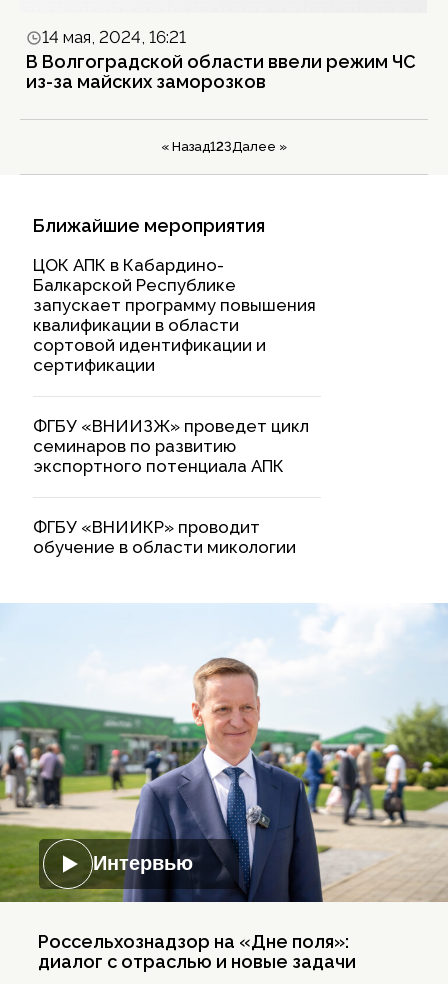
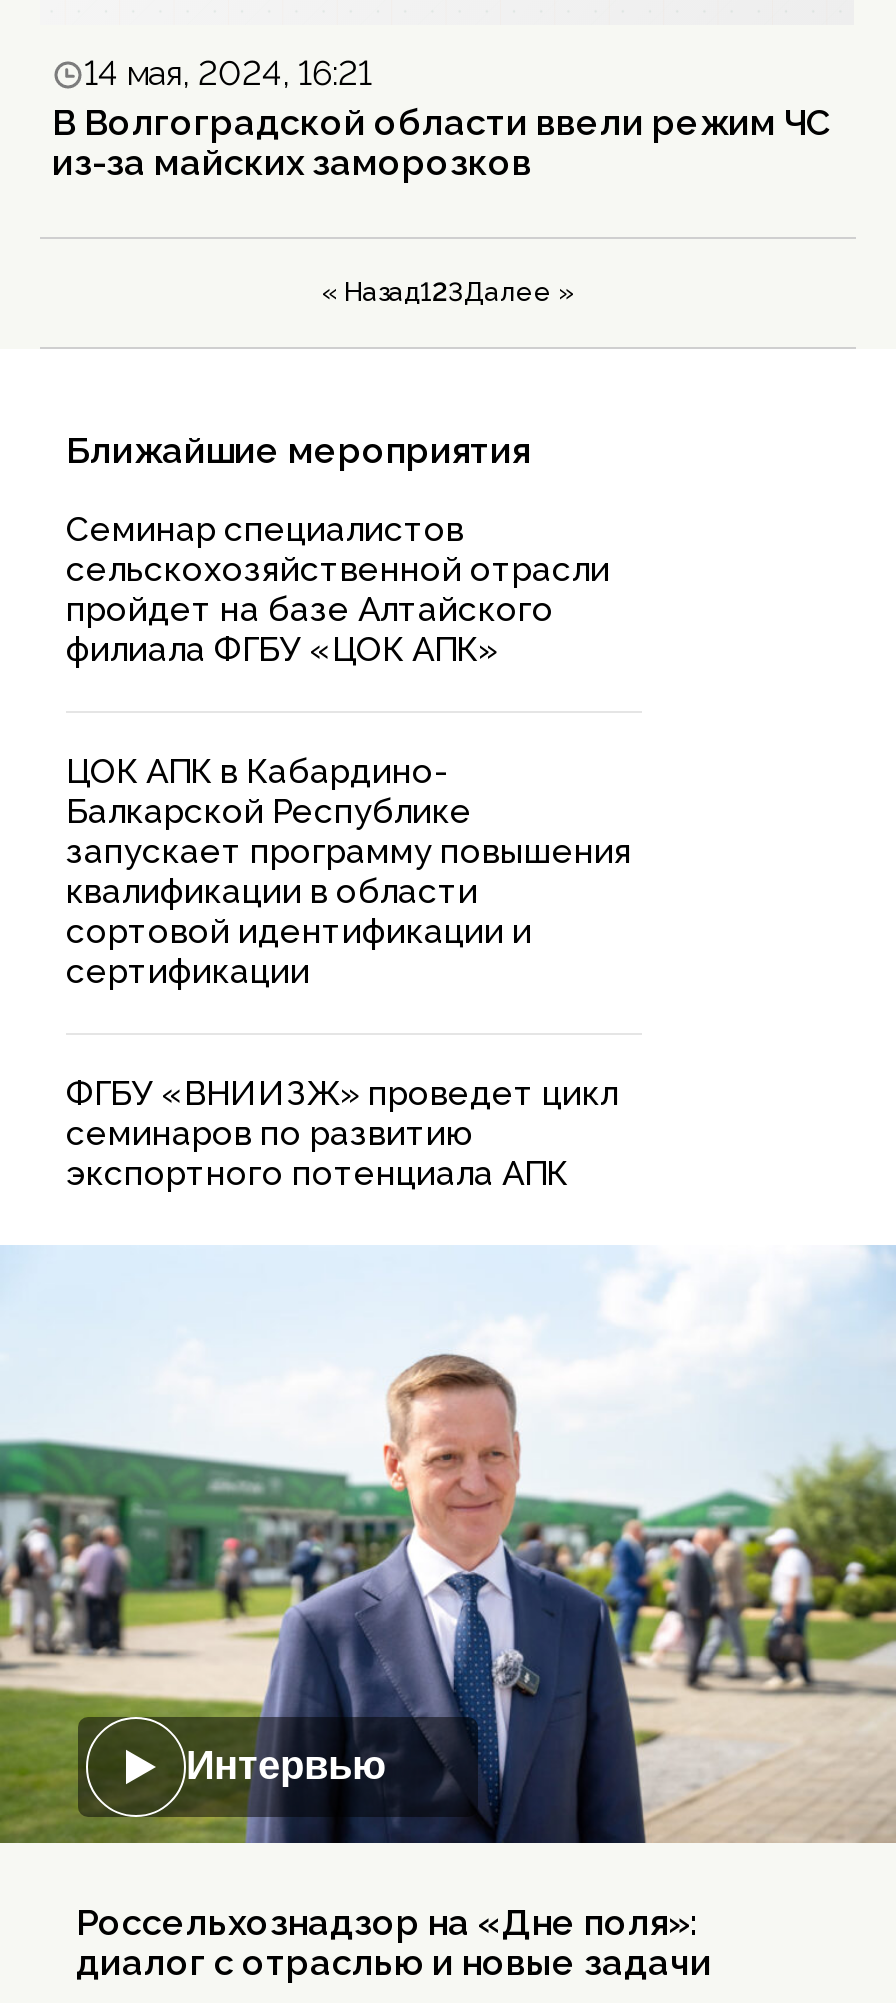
none -> [66,510,610,670] Семинар специалистов | сельскохозяйственной отрасли | пройдет на базе Алтайского | филиала ФГБУ «ЦОК АПК»
moved [33,255,316,476] -> [66,752,632,1194]: ЦОК АПК в Кабардино- | Балкарской Республике | запускает программу повышения | ... | семинаров по развитию | экспортного потенциала АПК
[33,517,296,557] ФГБУ «ВНИИКР» проводит | обучение в области микологии -> none

